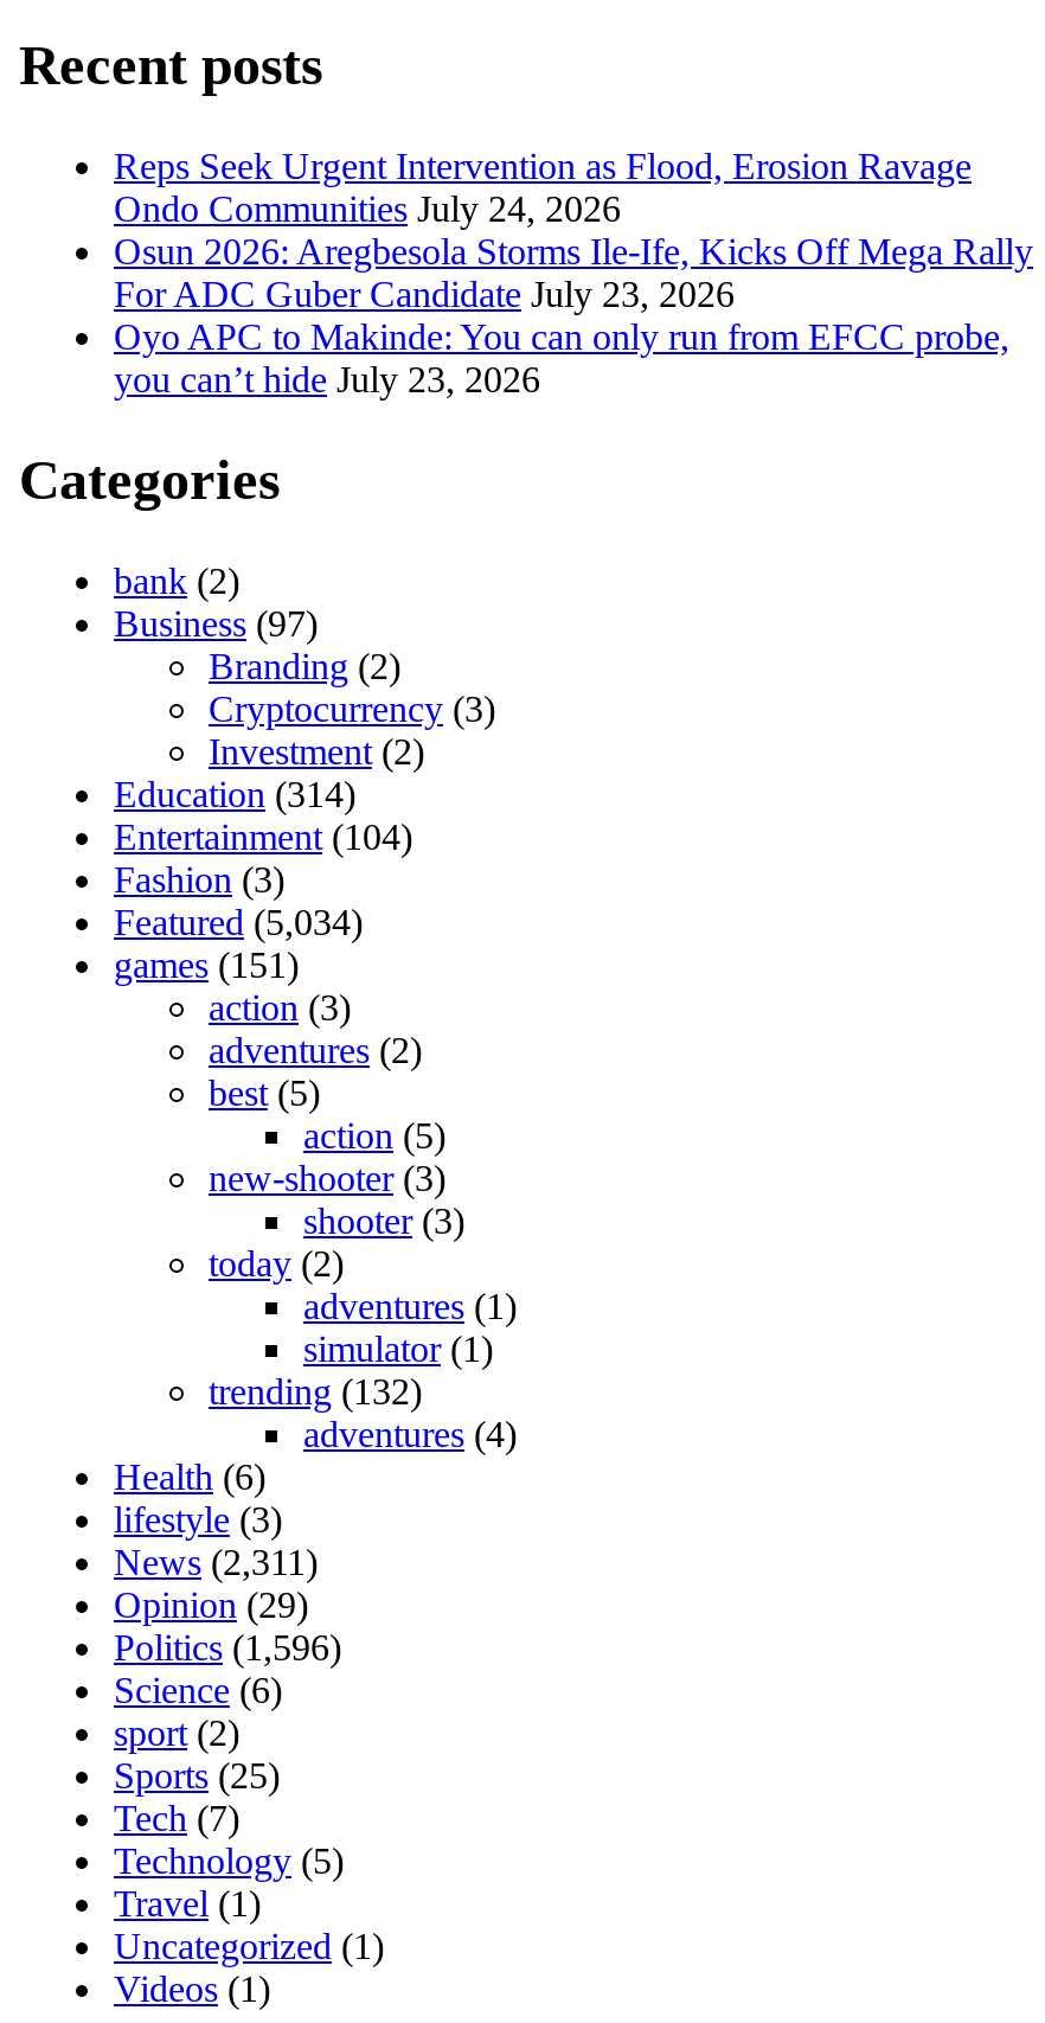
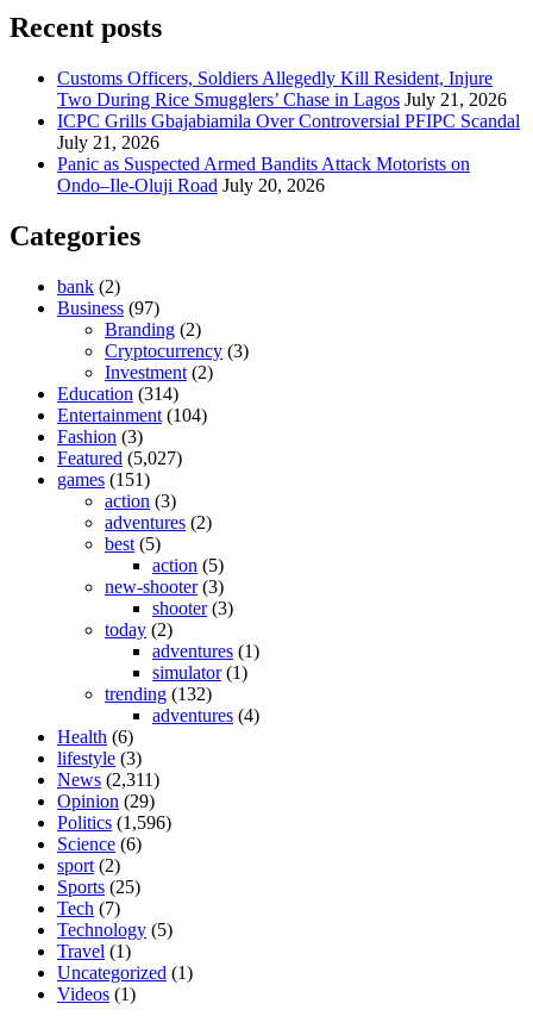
[114,146,1033,399] Reps Seek Urgent Intervention as Flood, Erosion Ravage | Ondo Communities July 24, 2026 | Osun 2026: Aregbesola Storms Ile-Ife, Kicks Off Mega Rally | For ADC Guber Candidate July 23, 2026 | Oyo APC to Makinde: You can only run from EFCC probe, | you can’t hide July 23, 2026 -> [57,68,520,195] Customs Officers, Soldiers Allegedly Kill Resident, Injure | Two During Rice Smugglers’ Chase in Lagos July 21, 2026 | ICPC Grills Gbajabiamila Over Controversial PFIPC Scandal | July 21, 2026 | Panic as Suspected Armed Bandits Attack Motorists on | Ondo–Ile-Oluji Road July 20, 2026
[114,901,363,942] Featured (5,034) -> [57,448,182,468] Featured (5,027)

